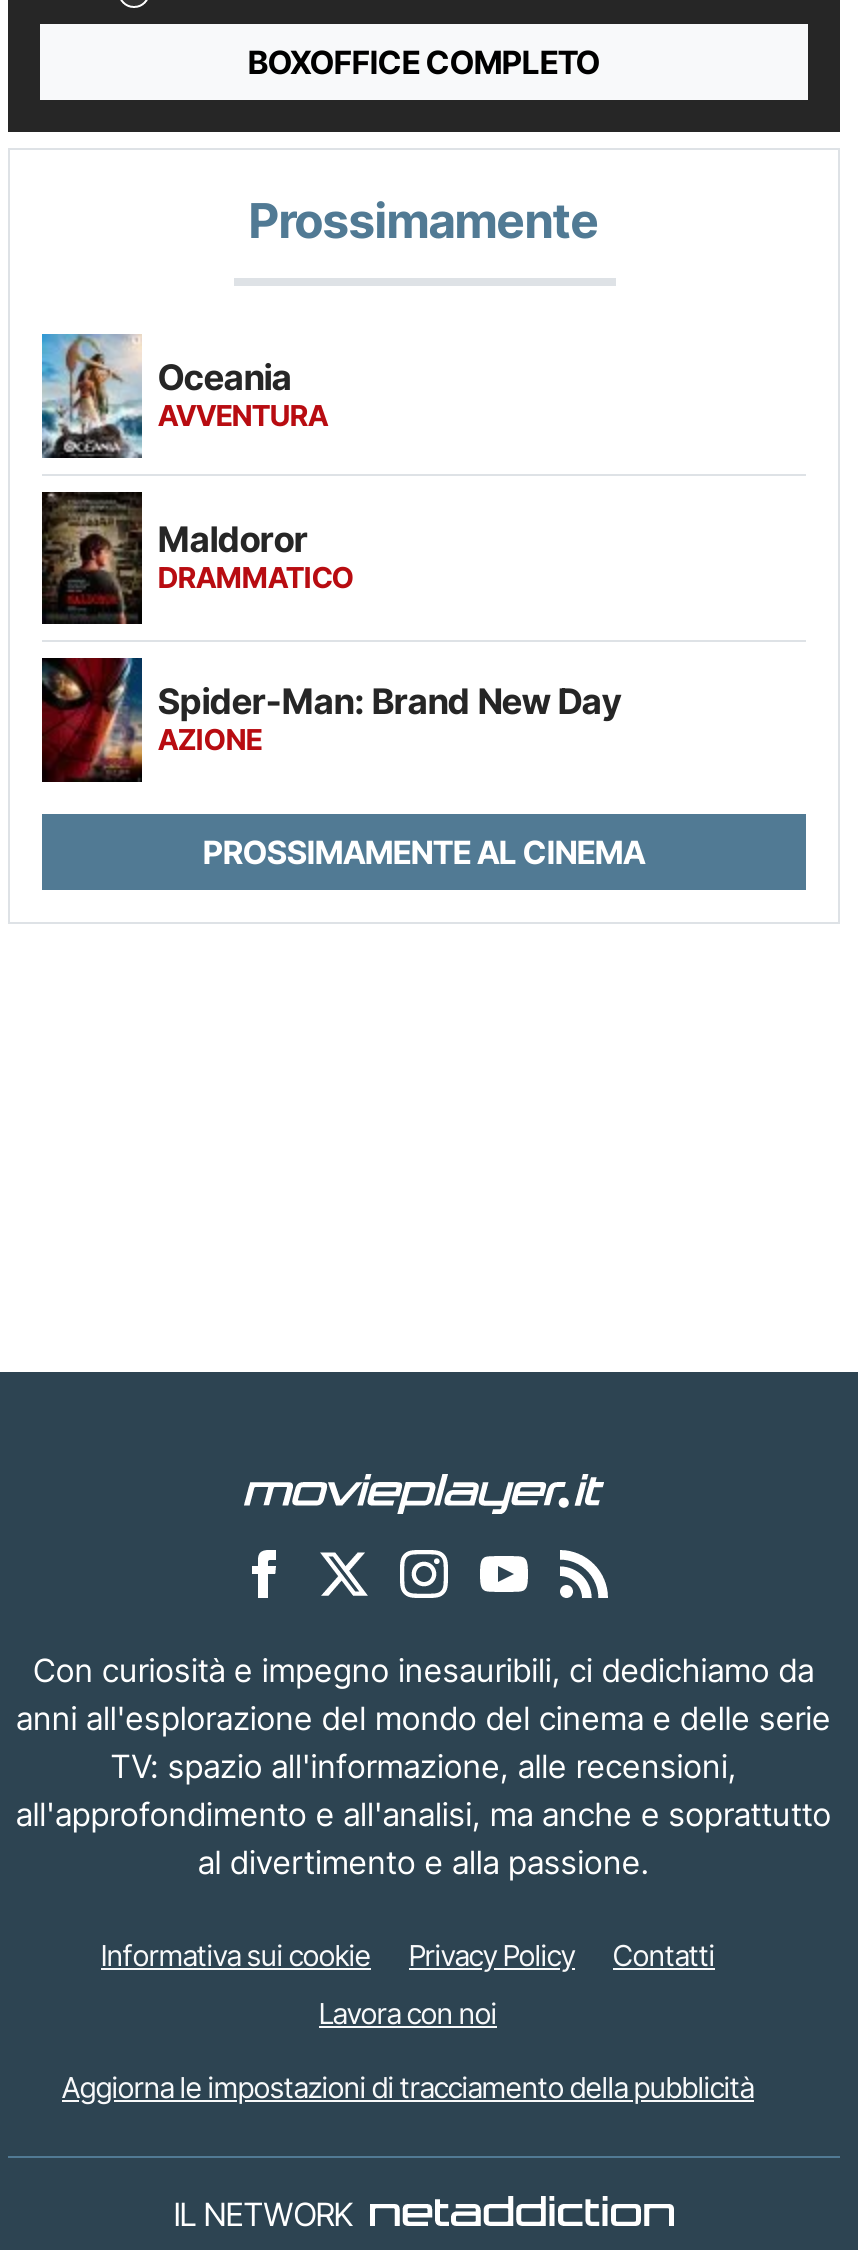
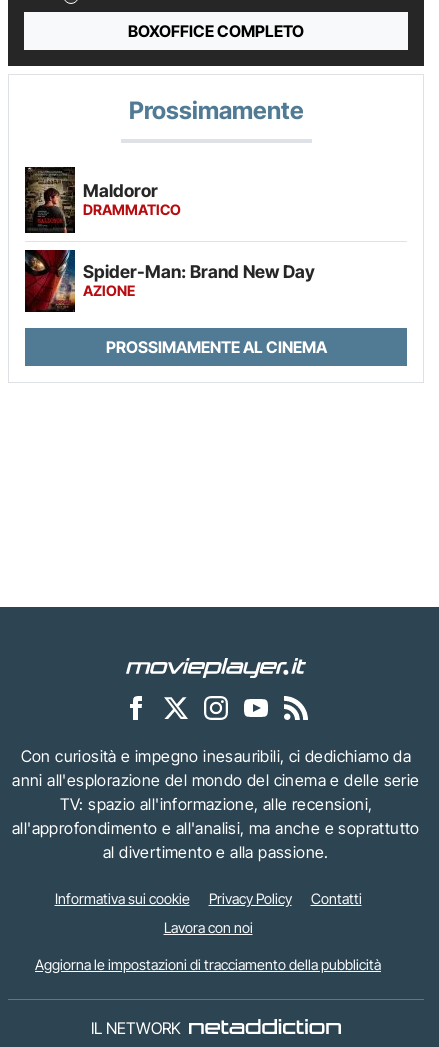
[40,332,328,460] [image] | Oceania | AVVENTURA -> none

